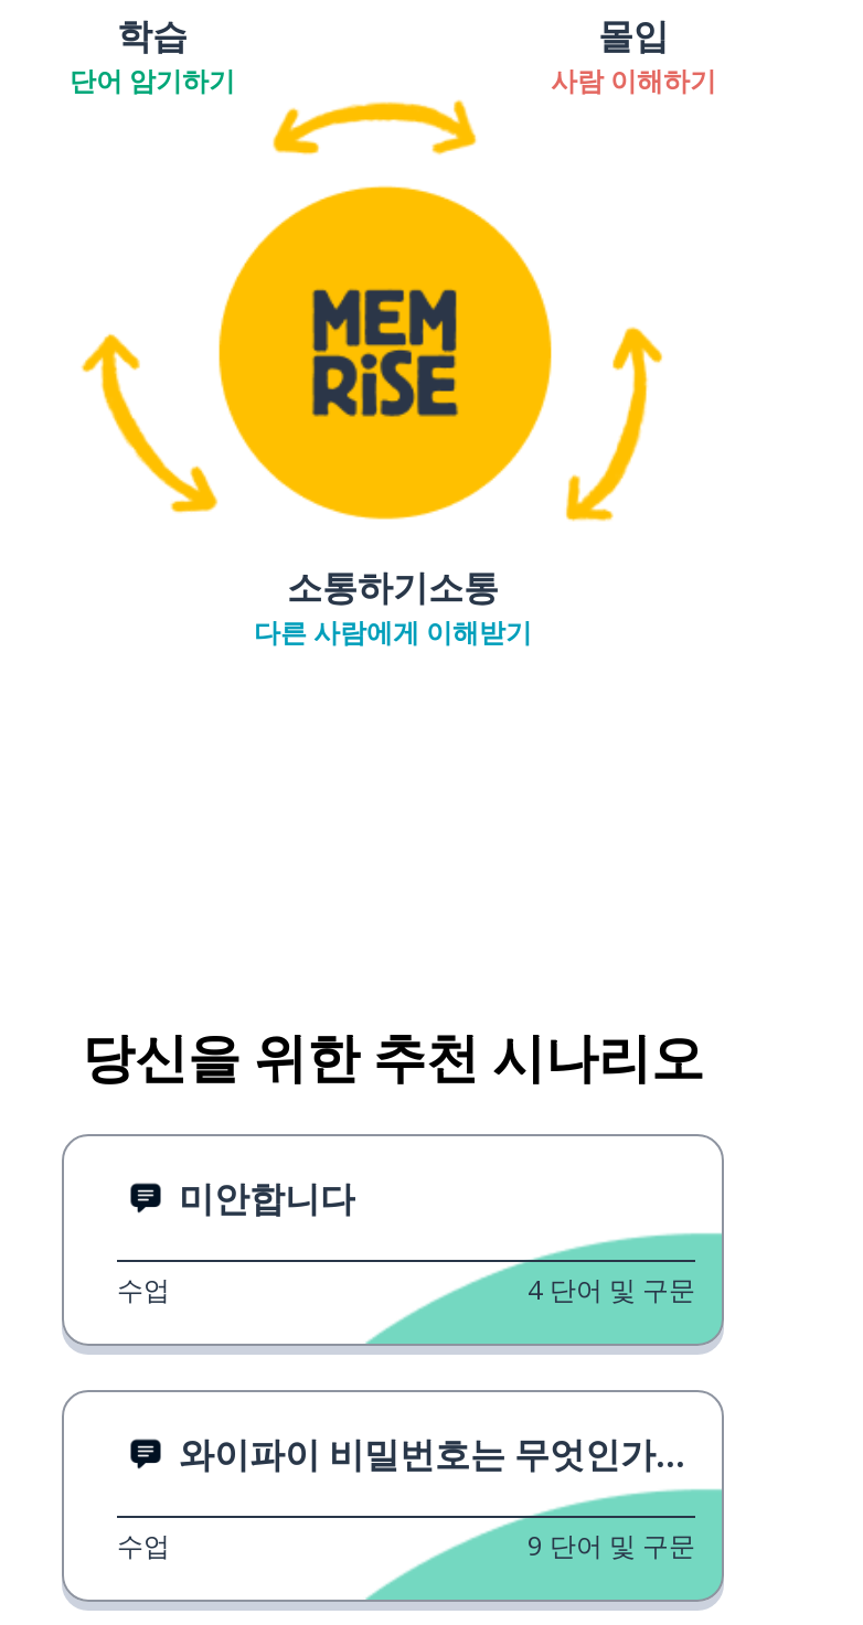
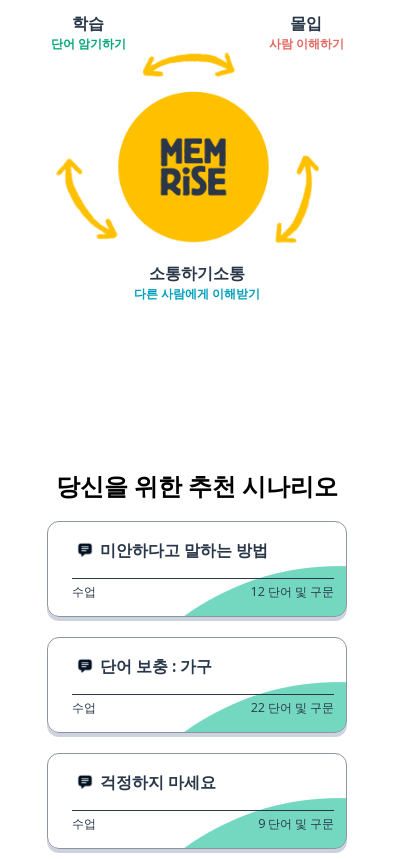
[179,1173,355,1222] 미안합니다 -> [100,539,268,561] 미안하다고 말하는 방법
[179,1270,695,1478] 4 단어 및 구문 | 와이파이 비밀번호는 무엇인가요? -> [72,583,334,793] 12 단어 및 구문 | 단어 보충 : 가구 | 수업 | 22 단어 및 구문 | 걱정하지 마세요

